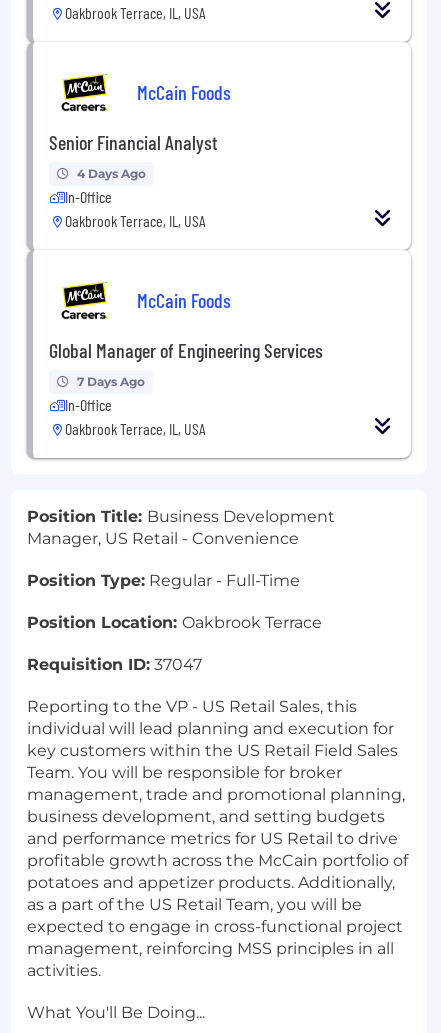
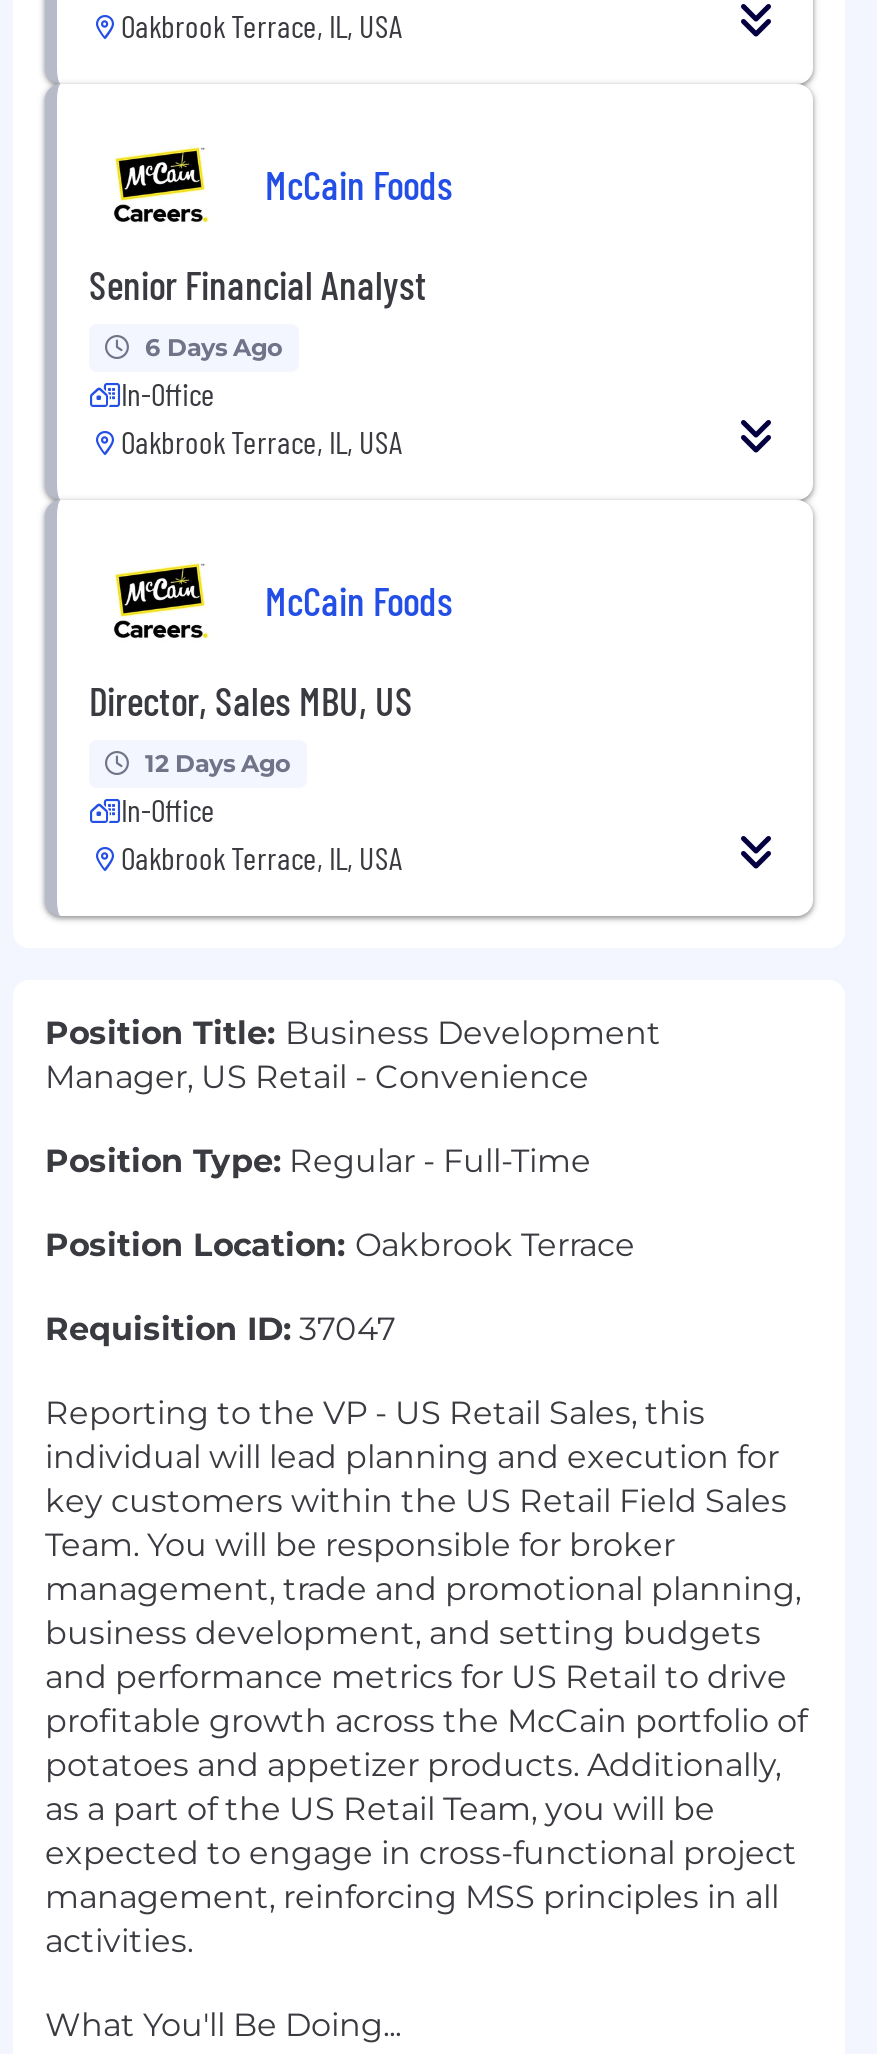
[77,166,146,181] 4 Days Ago -> [145,331,283,361] 6 Days Ago
[49,338,323,362] Global Manager of Engineering Services -> [89,675,413,723] Director, Sales MBU, US
[77,374,145,389] 7 Days Ago -> [145,747,291,777] 12 Days Ago

